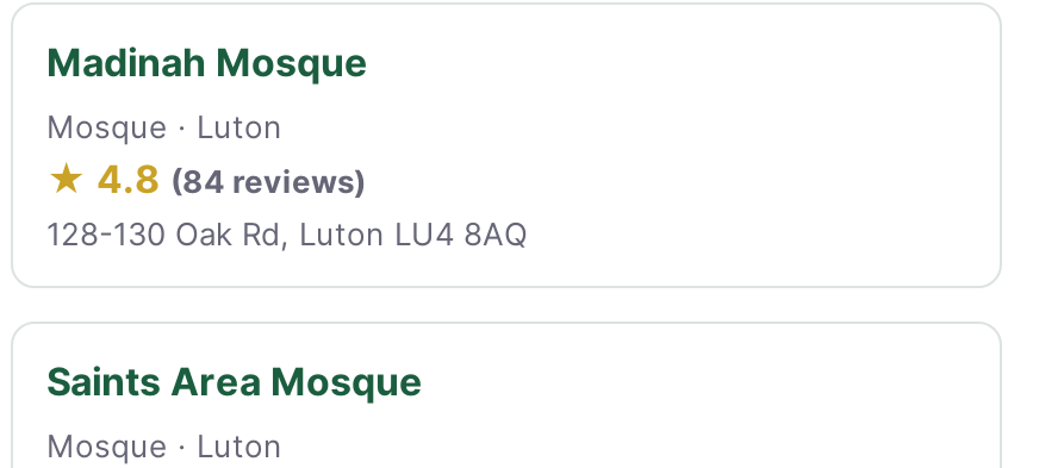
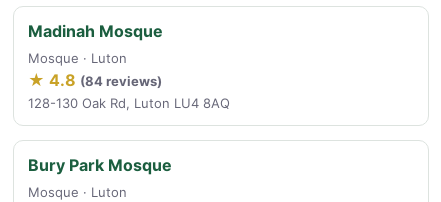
[46,356,423,404] Saints Area Mosque -> [28,155,172,175] Bury Park Mosque

